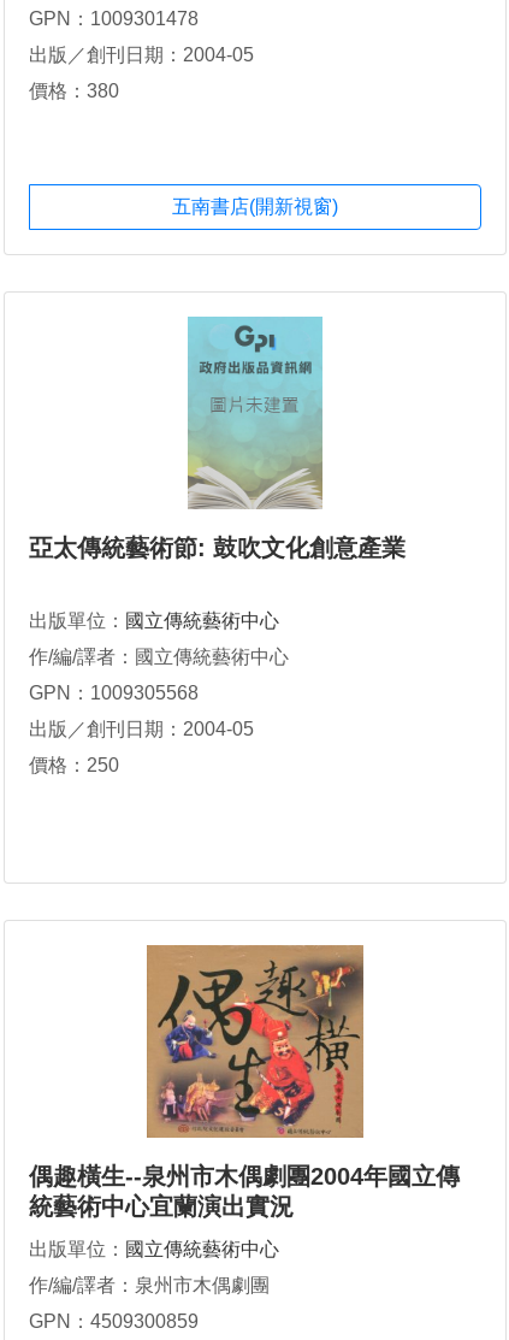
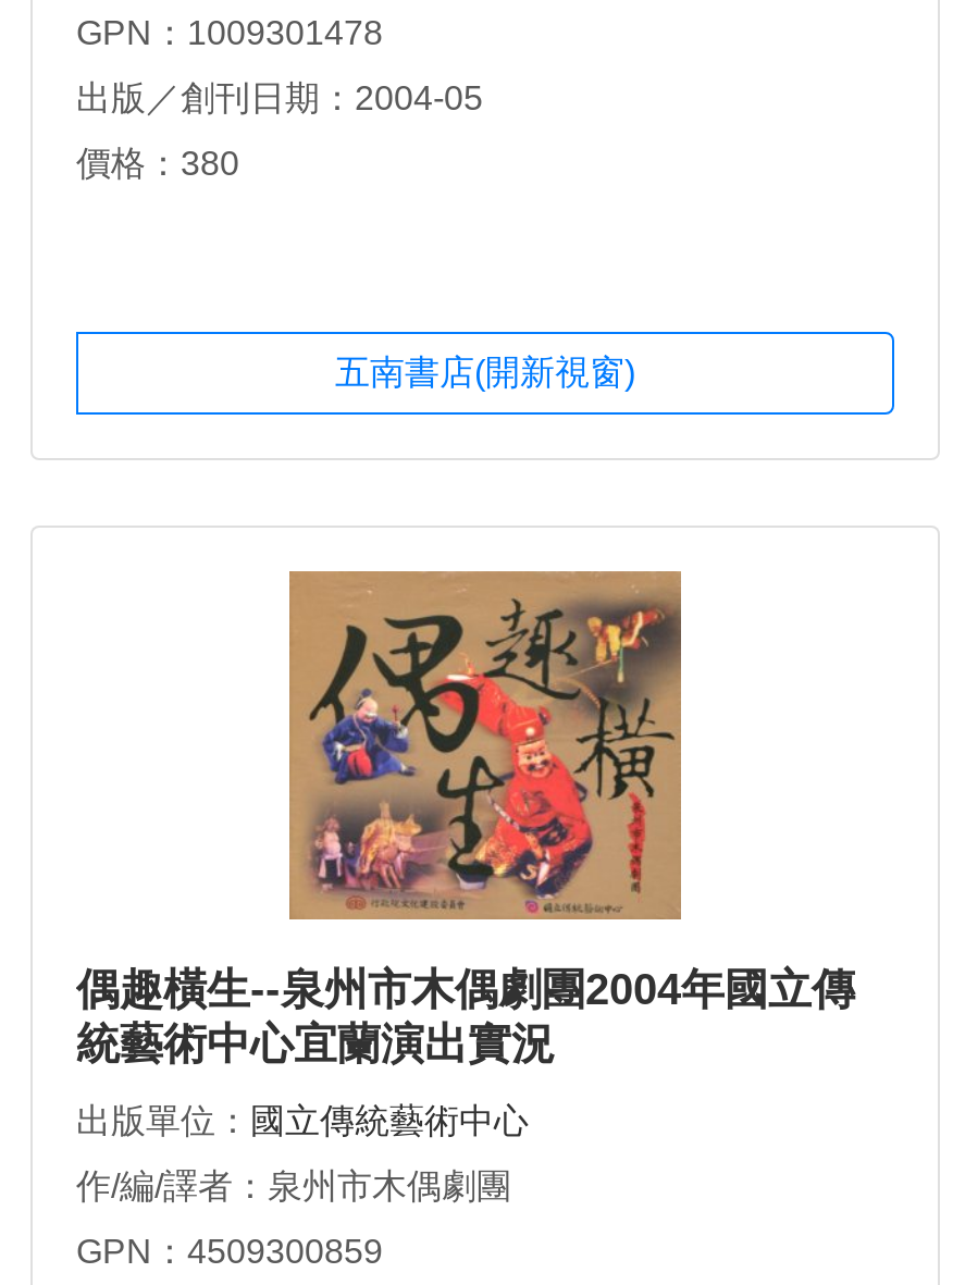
[29,315,406,776] [image] | 亞太傳統藝術節: 鼓吹文化創意產業 | 出版單位：國立傳統藝術中心 | 作/編/譯者：國立傳統藝術中心 | GPN：1009305568 | 出版／創刊日期：2004-05 | 價格：250 -> none

